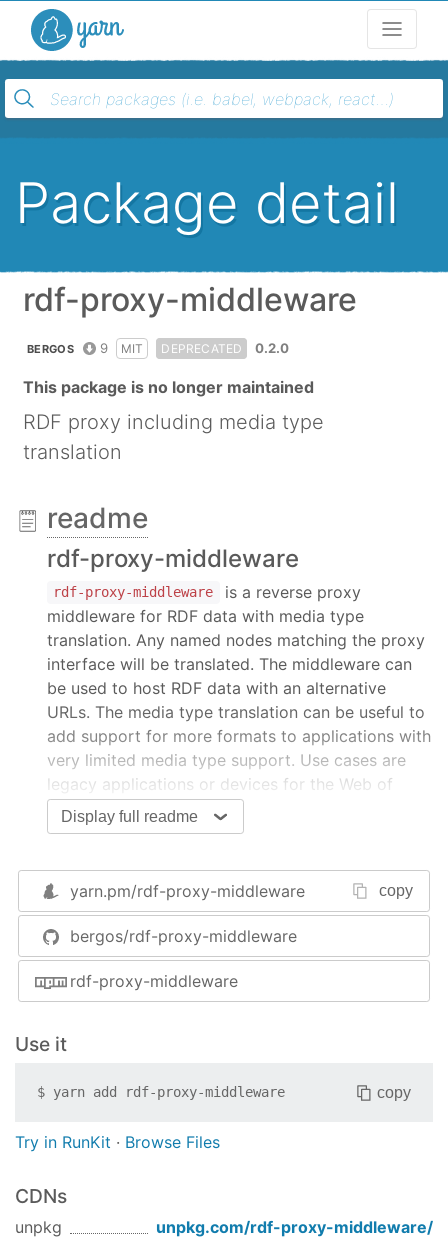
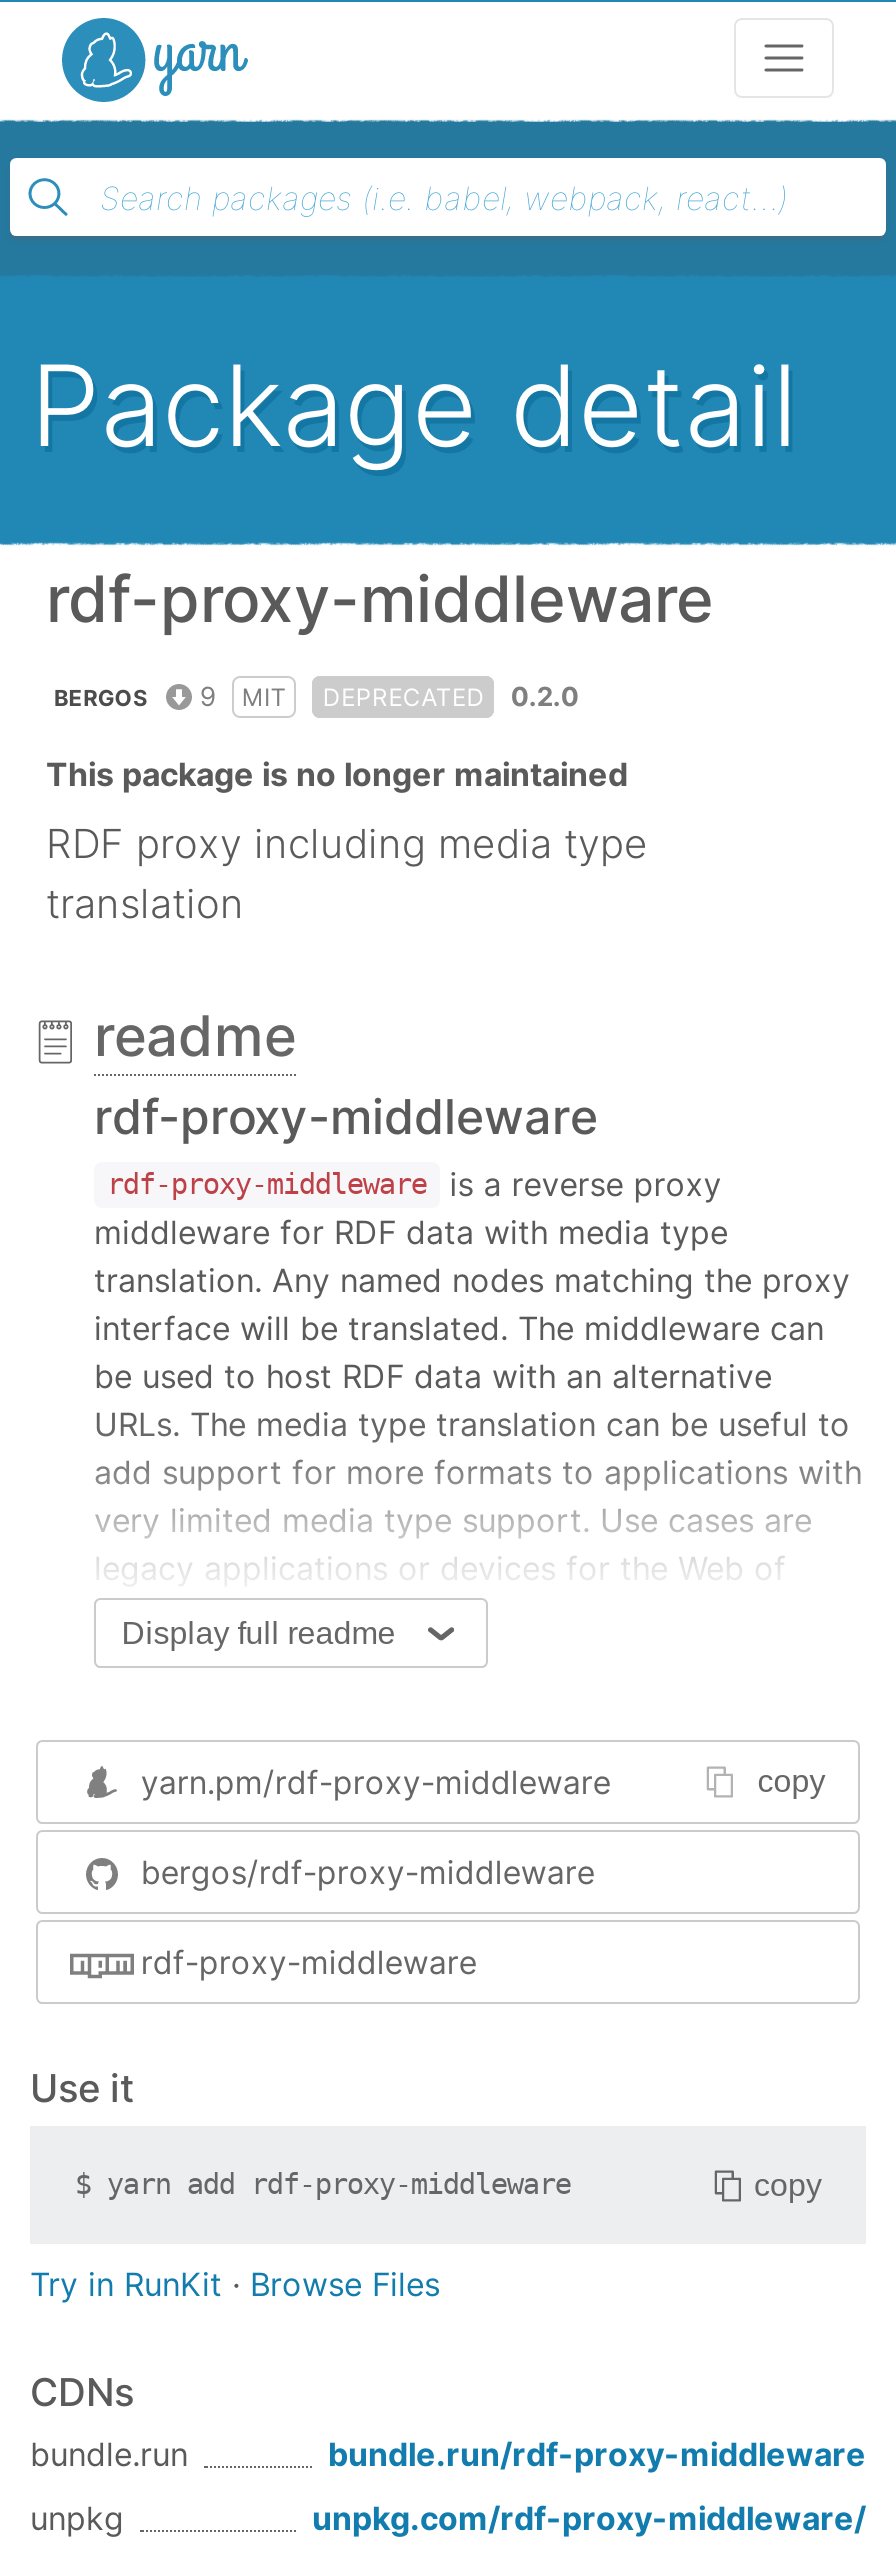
none -> [30,2435,866,2475] bundle.run | bundle.run/rdf-proxy-middleware

